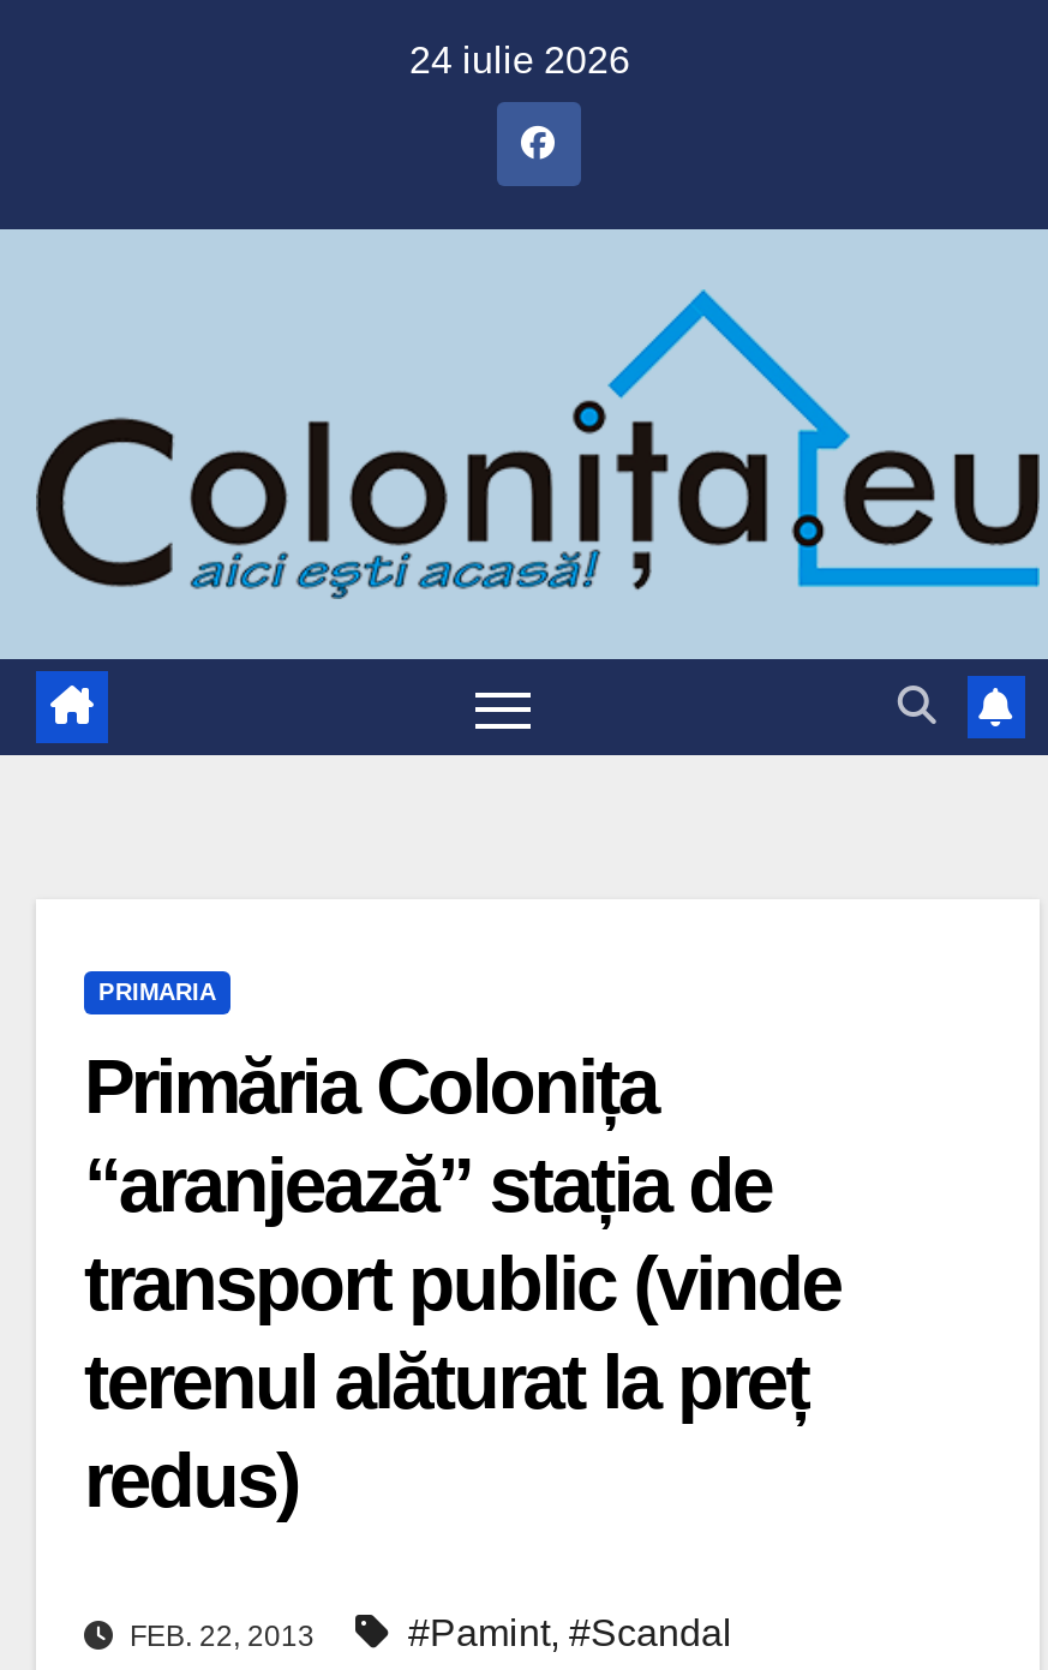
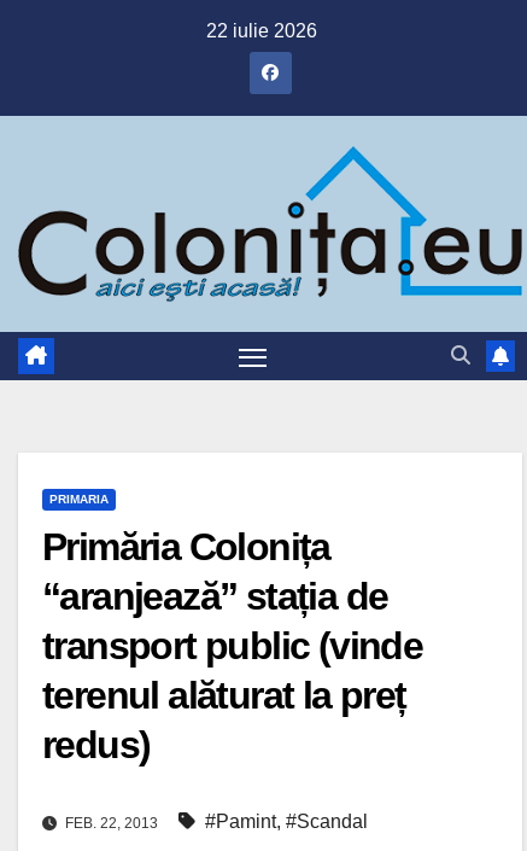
[409,40,630,80] 24 iulie 2026 -> [206,21,317,41] 22 iulie 2026

